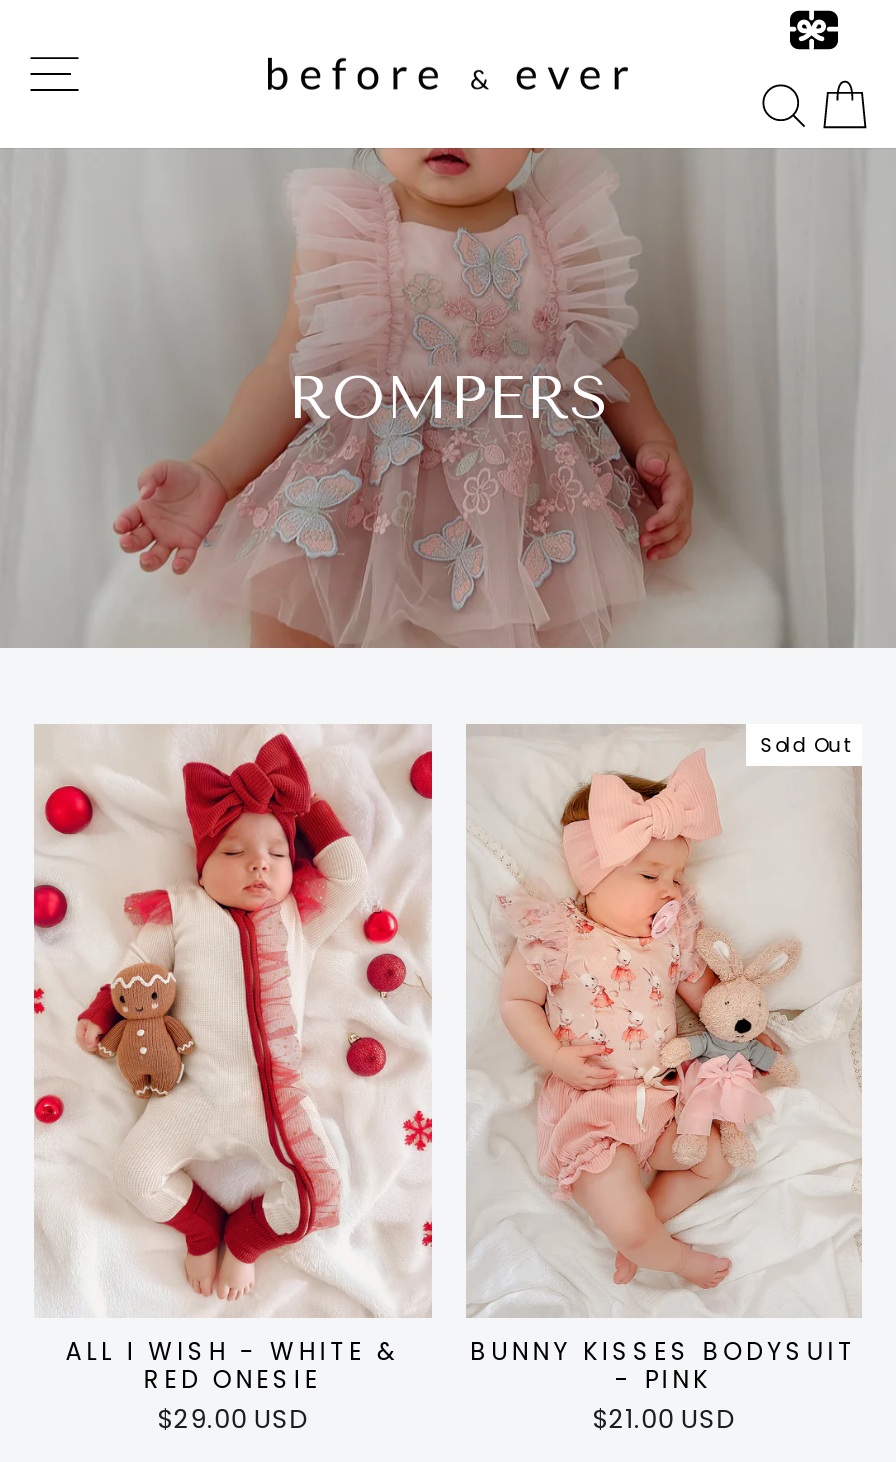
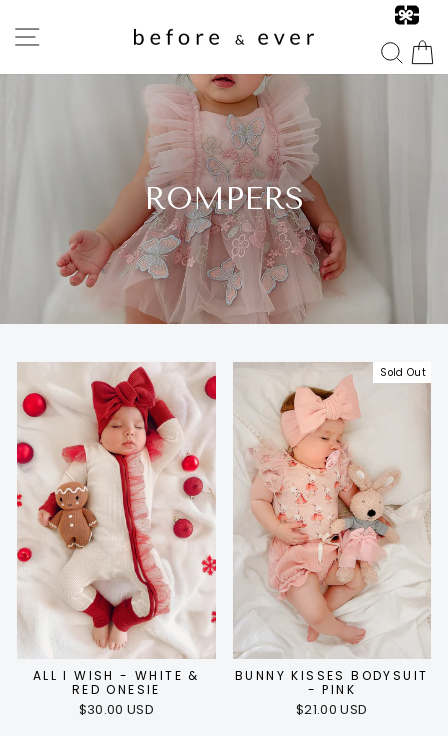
[157,1402,308,1436] $29.00 USD -> [78,701,154,718] $30.00 USD

